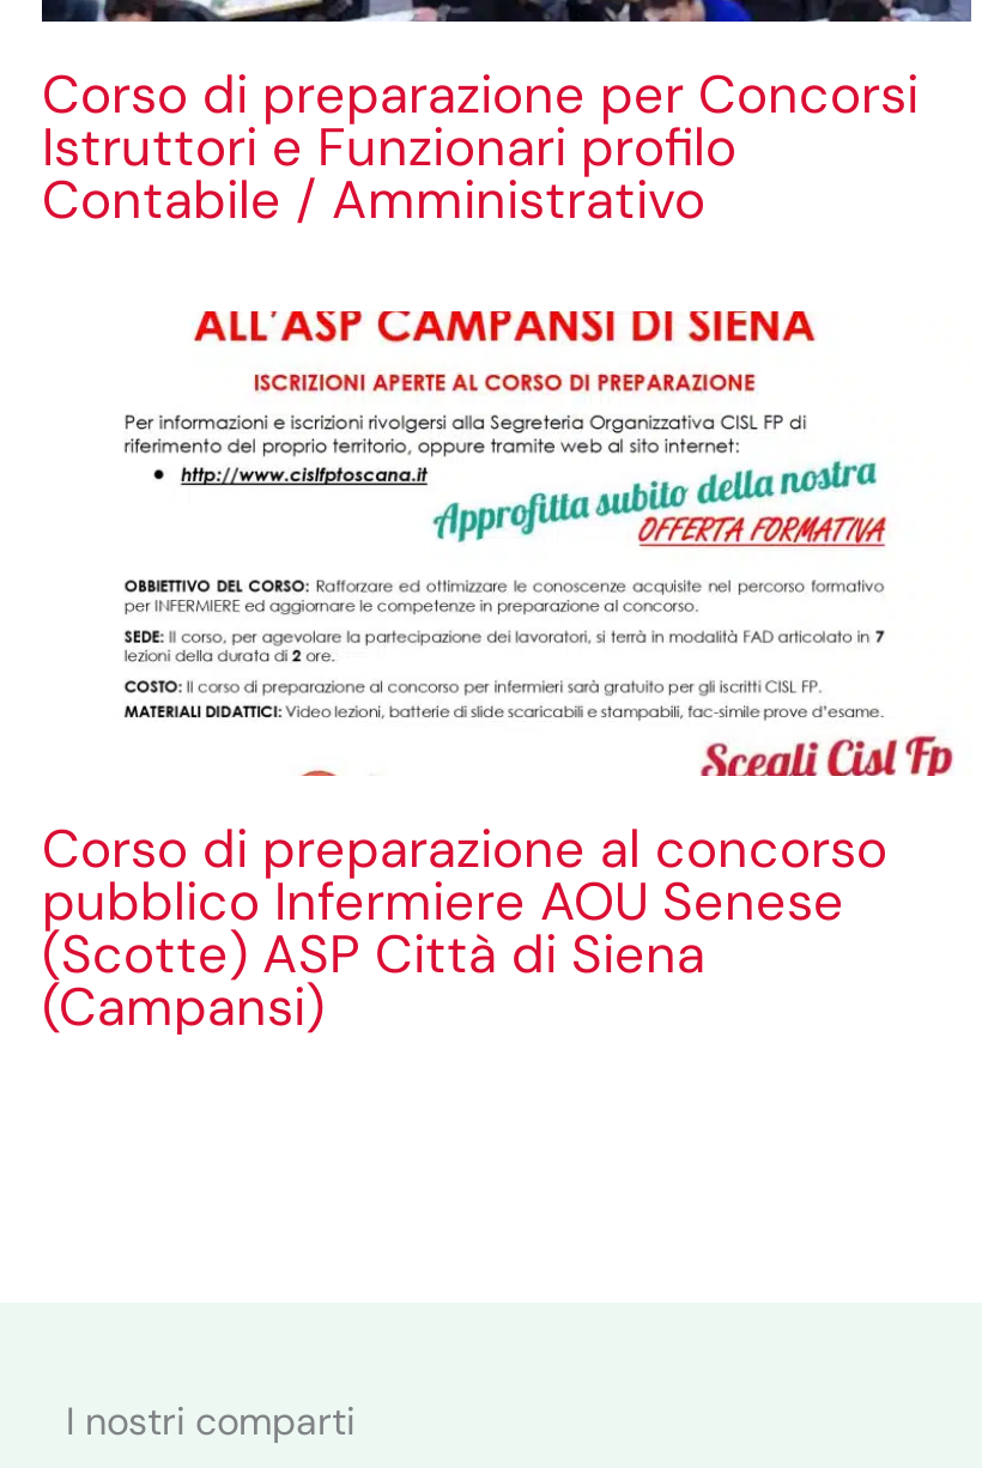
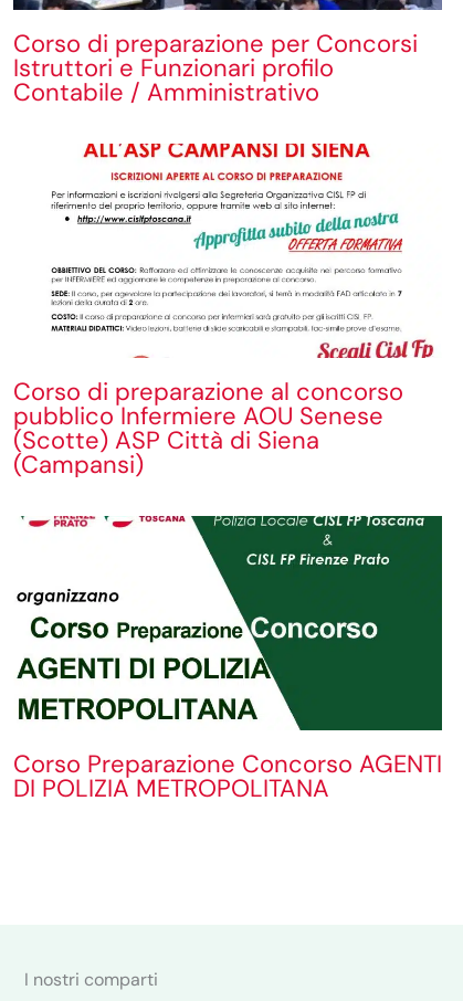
none -> [13,515,443,804] [image] | Corso Preparazione Concorso AGENTI | DI POLIZIA METROPOLITANA

